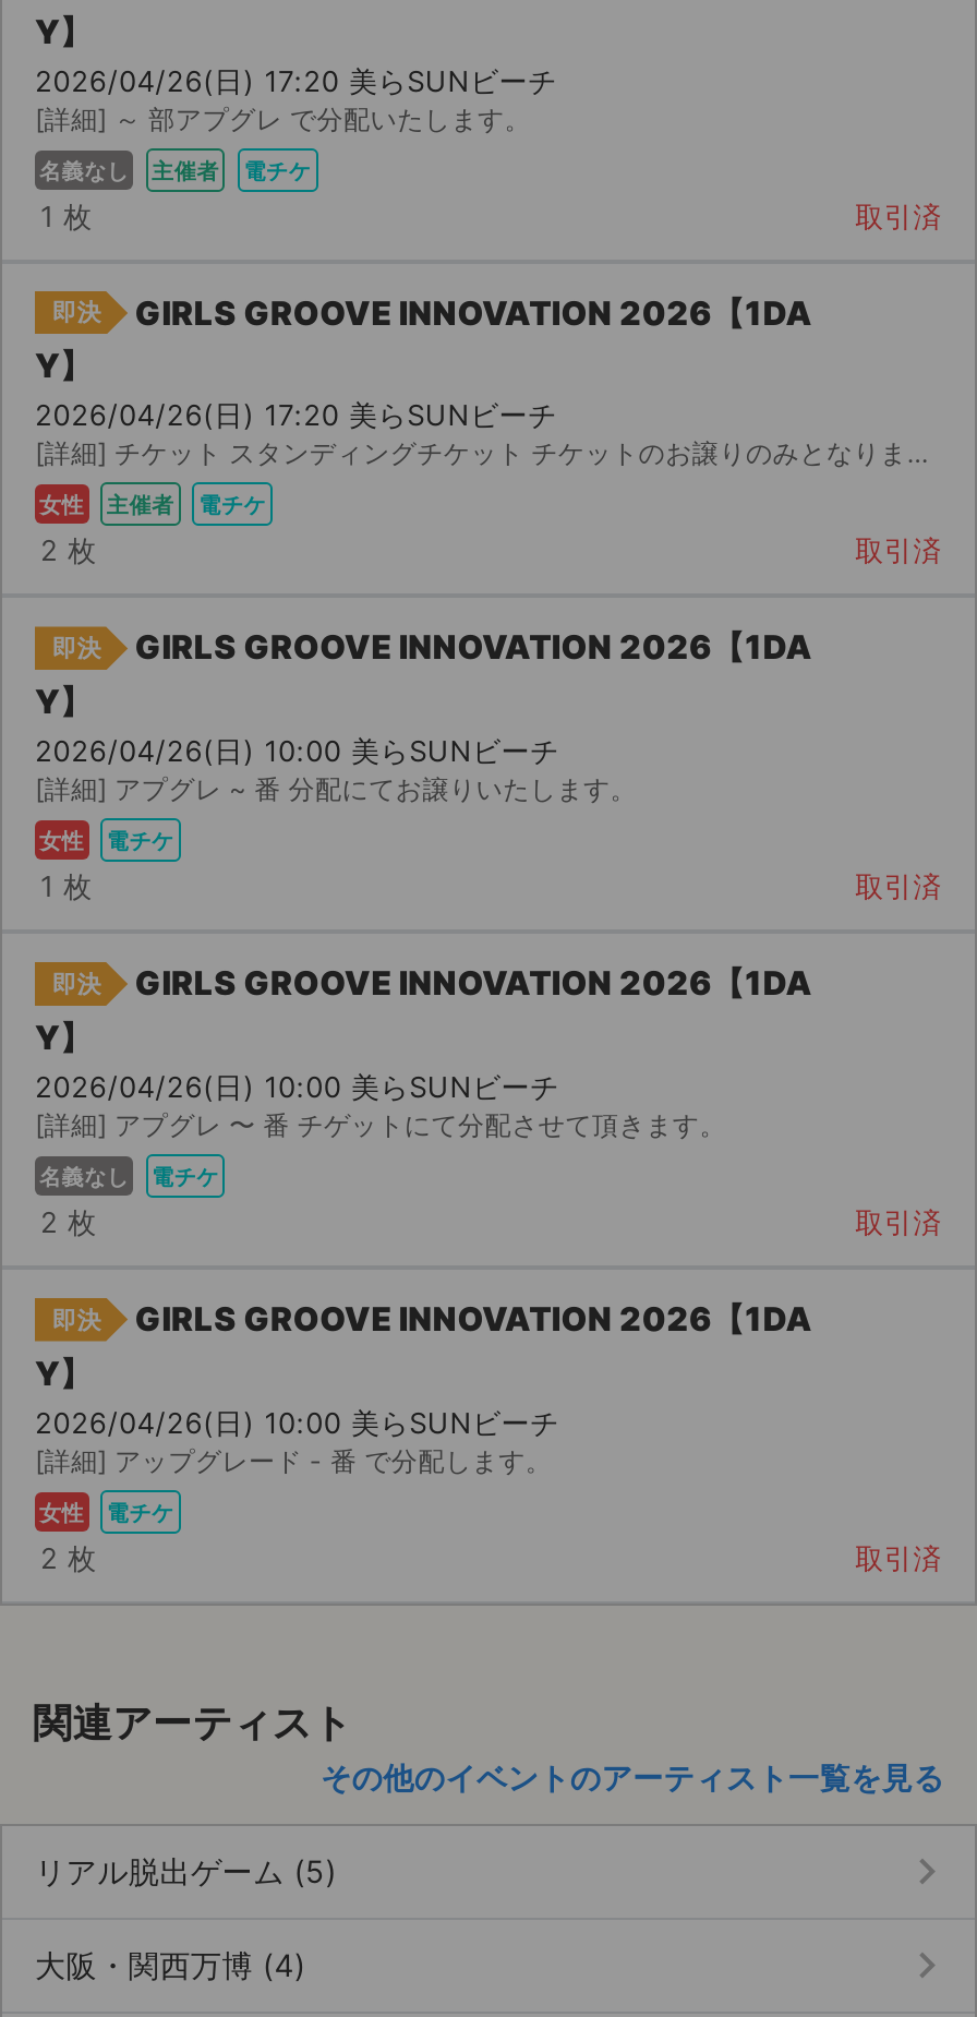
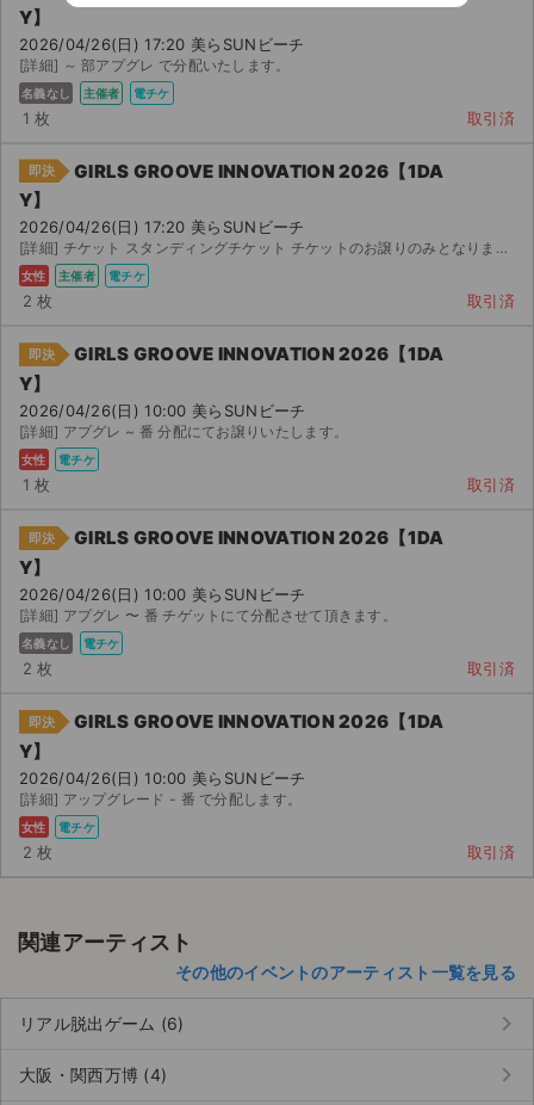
[35,1851,337,1888] リアル脱出ゲーム (5) -> [19,1013,184,1033] リアル脱出ゲーム (6)

